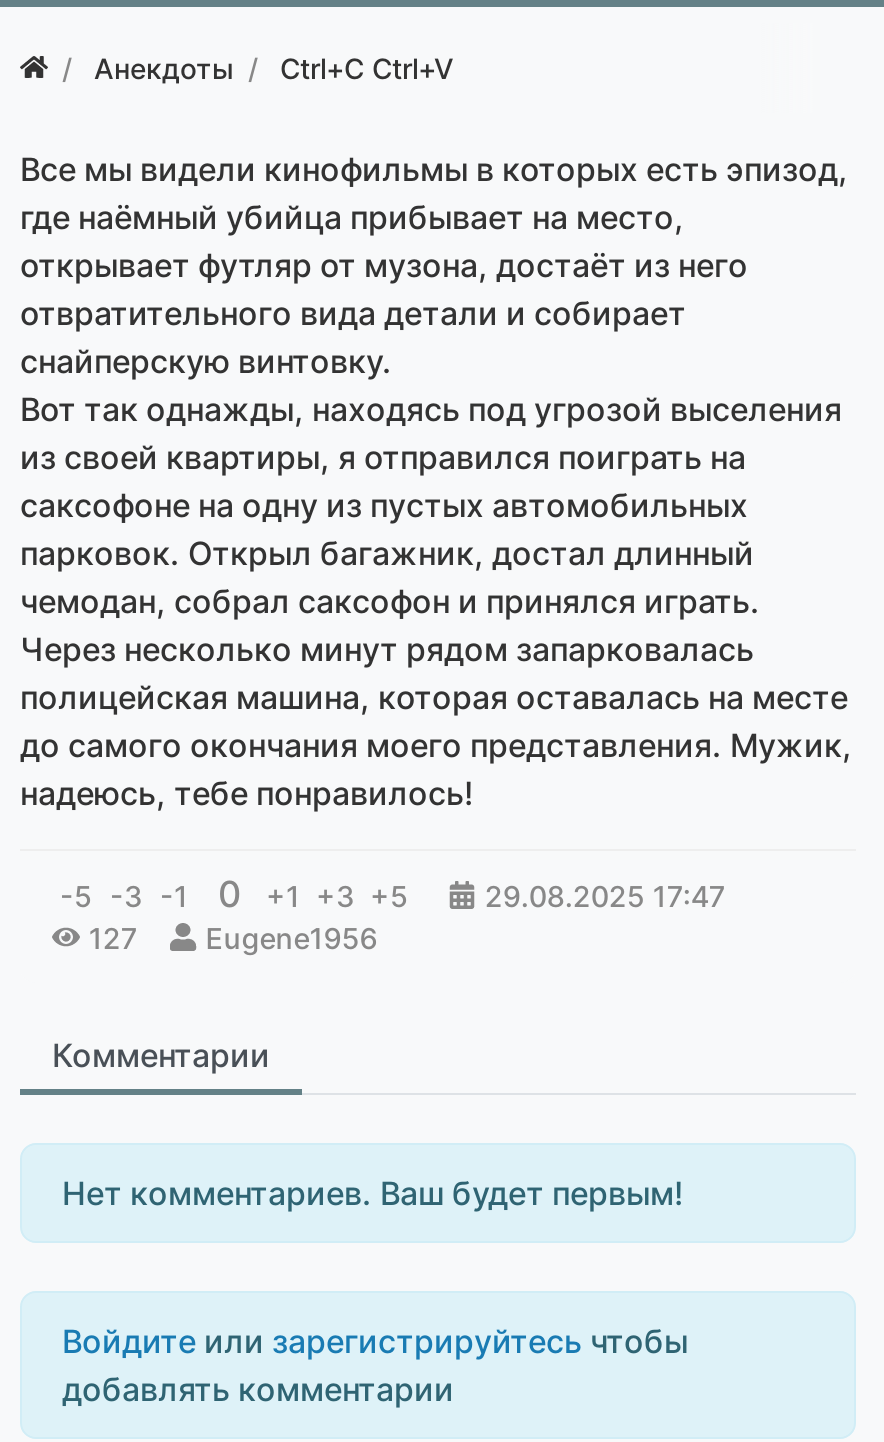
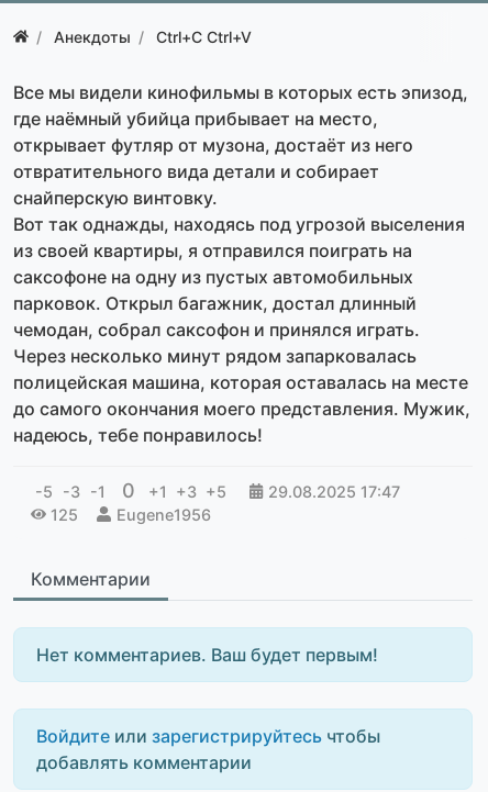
[81,920,137,954] 127 -> [47,505,78,523] 125

